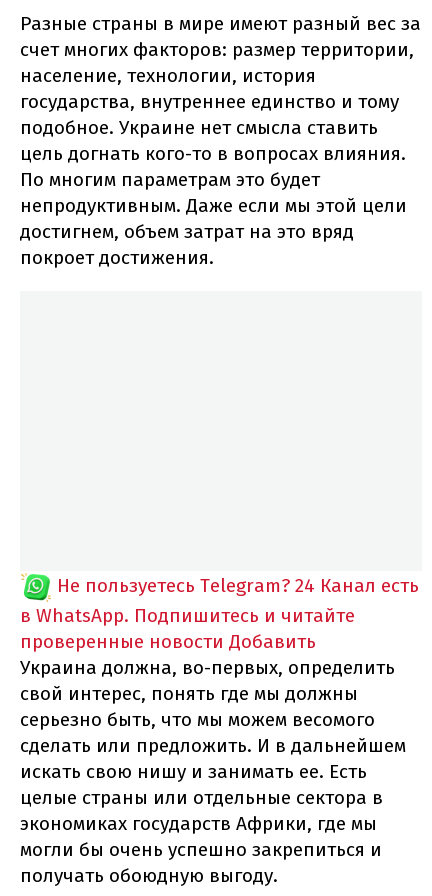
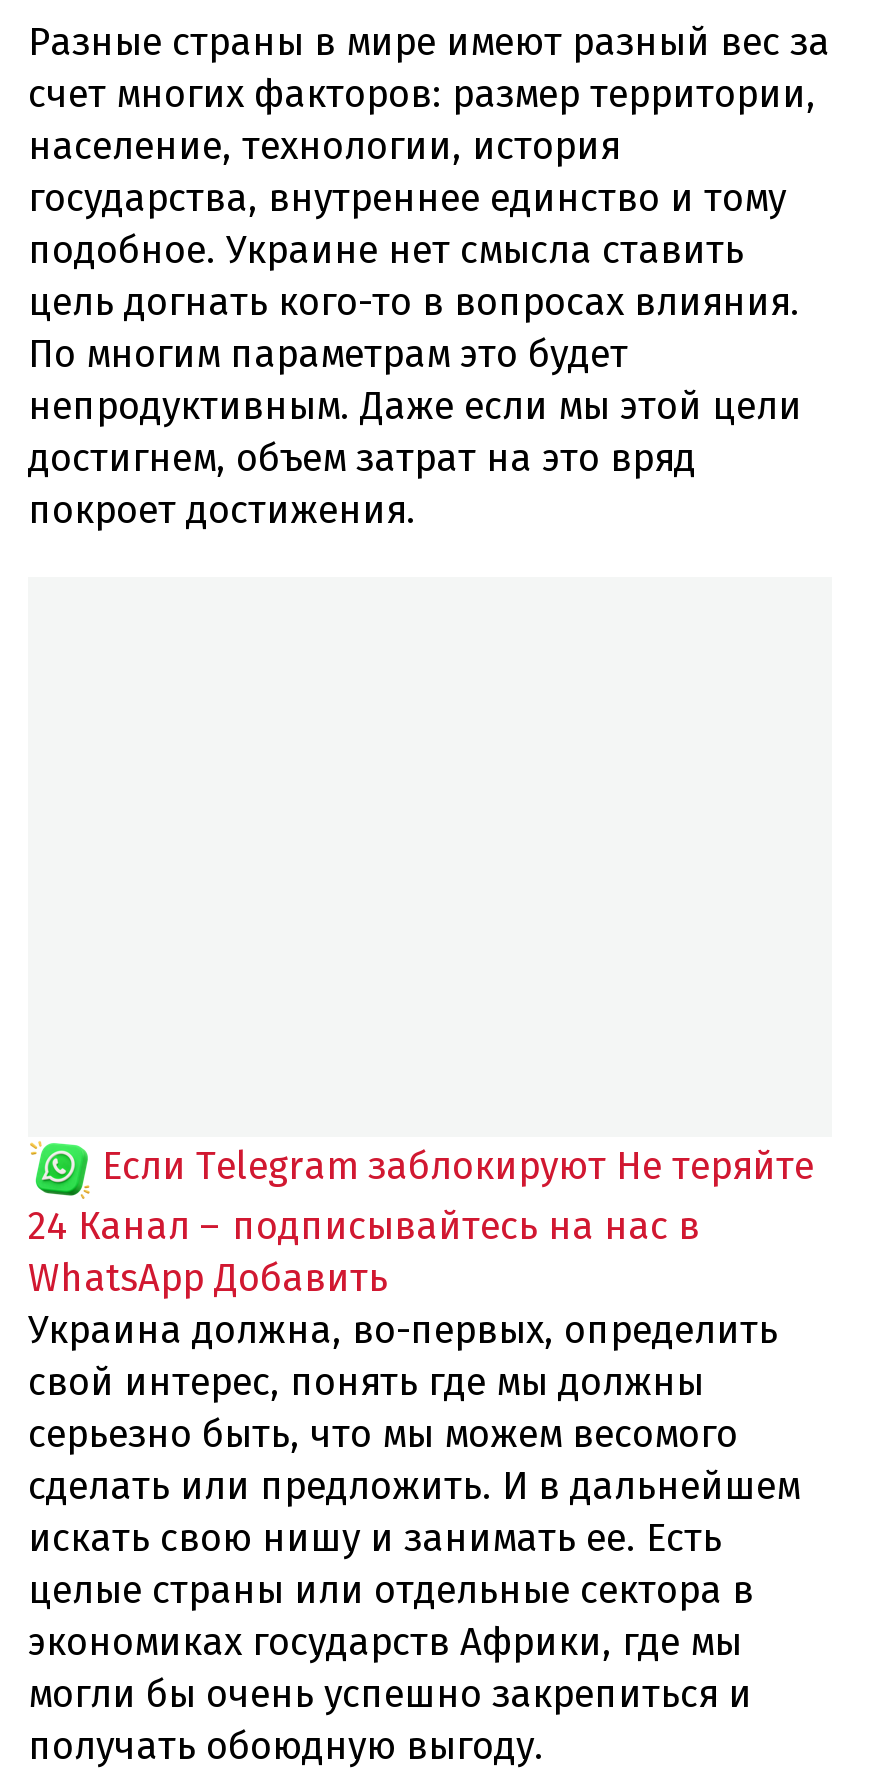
[20,574,419,653] Не пользуетесь Telegram? 24 Канал есть | в WhatsApp. Подпишитесь и читайте | проверенные новости Добавить -> [28,1142,814,1300] Если Telegram заблокируют Не теряйте | 24 Канал – подписывайтесь на нас в | WhatsApp Добавить

